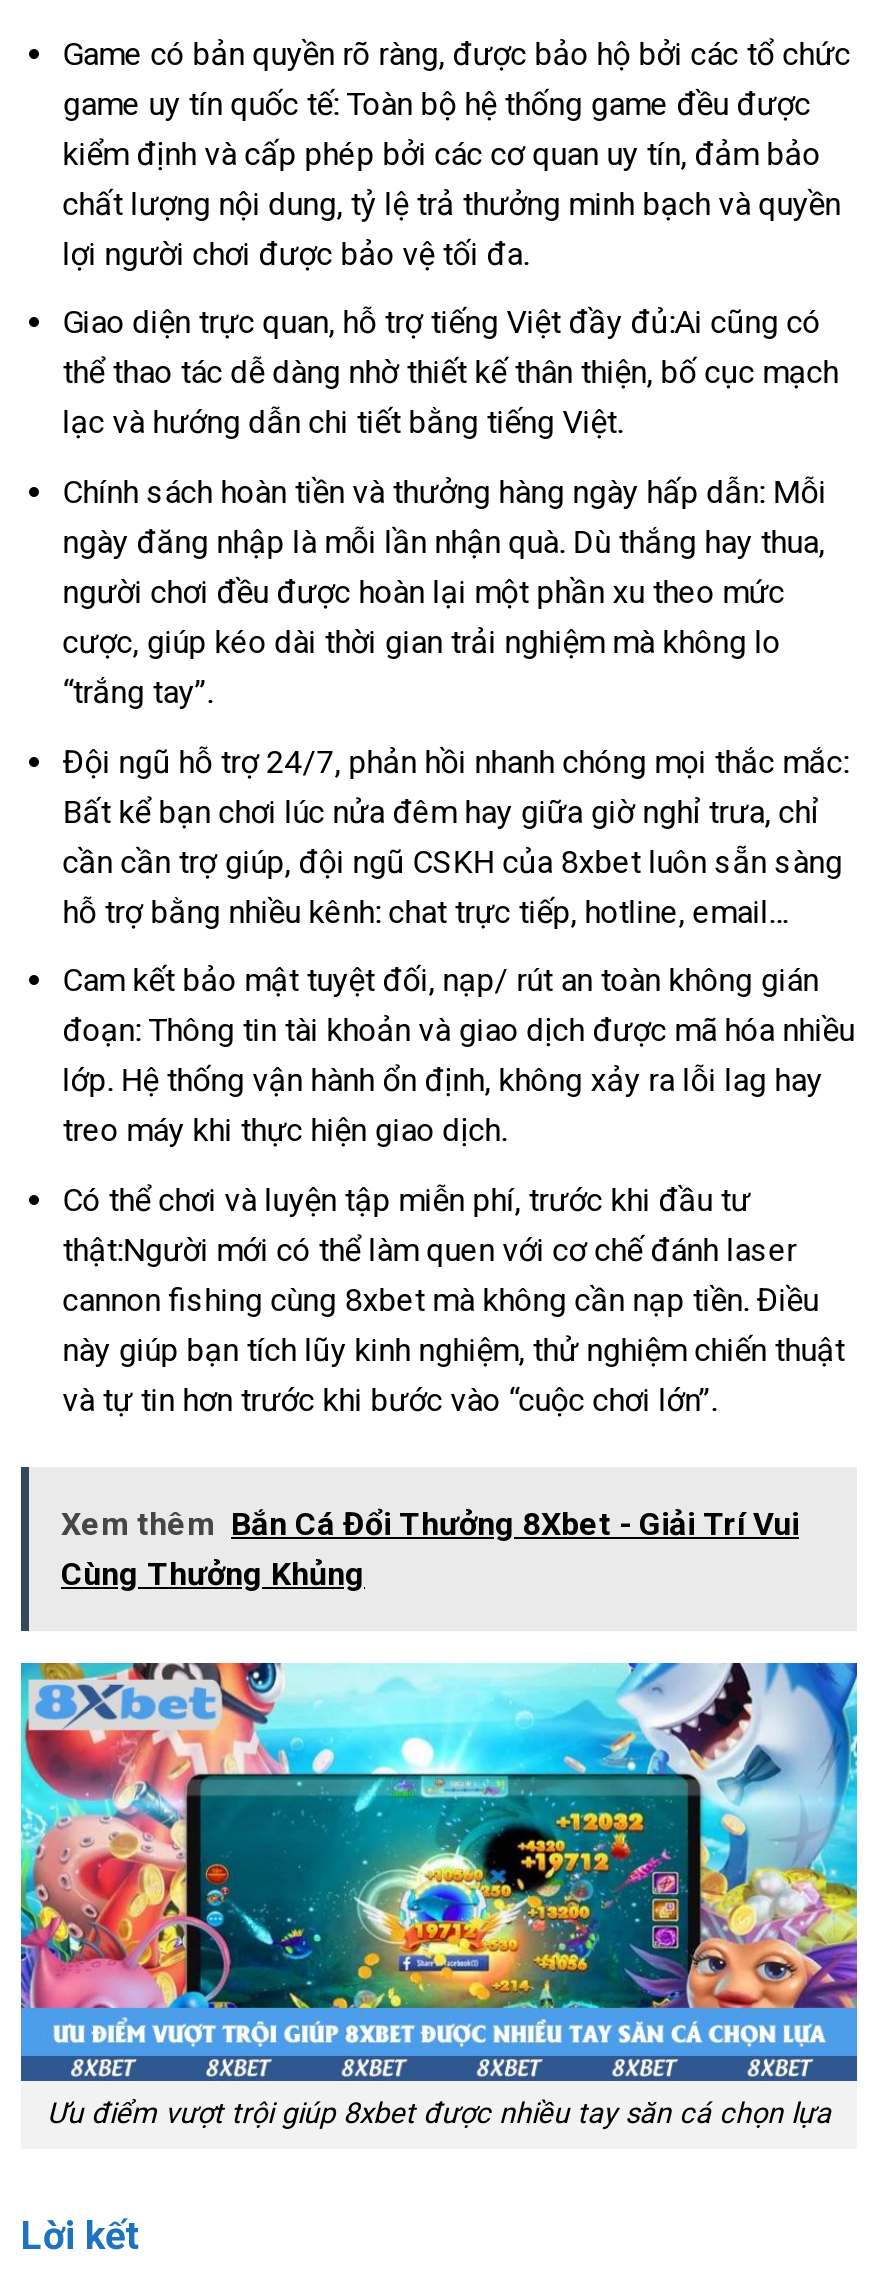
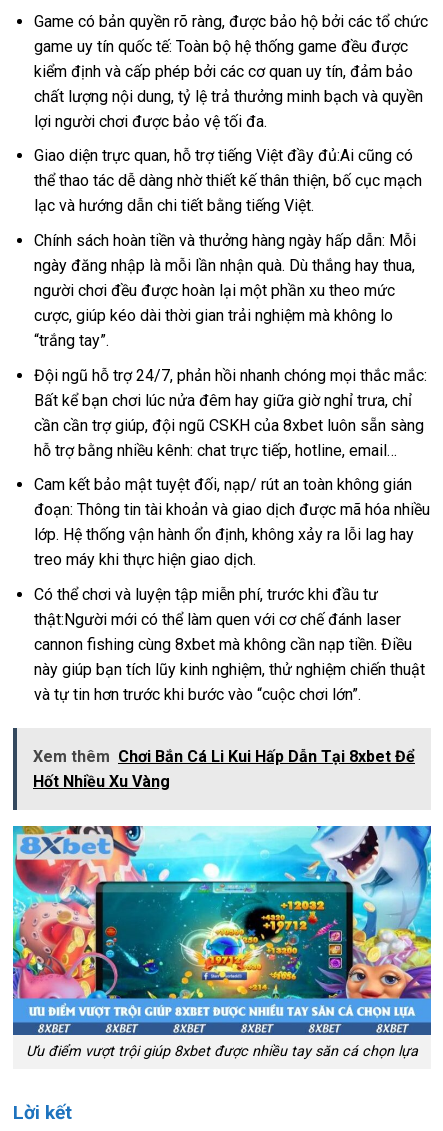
[61,1504,799,1592] Xem thêm Bắn Cá Đổi Thưởng 8Xbet - Giải Trí Vui | Cùng Thưởng Khủng -> [33,746,415,790] Xem thêm Chơi Bắn Cá Li Kui Hấp Dẫn Tại 8xbet Để | Hốt Nhiều Xu Vàng

